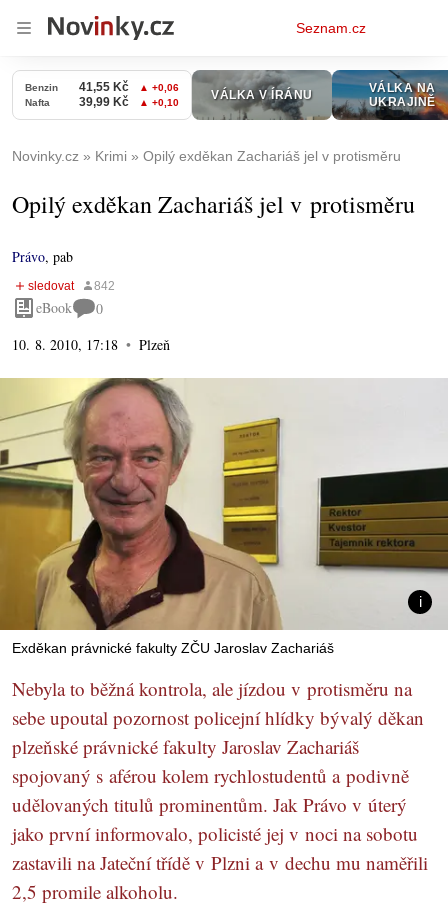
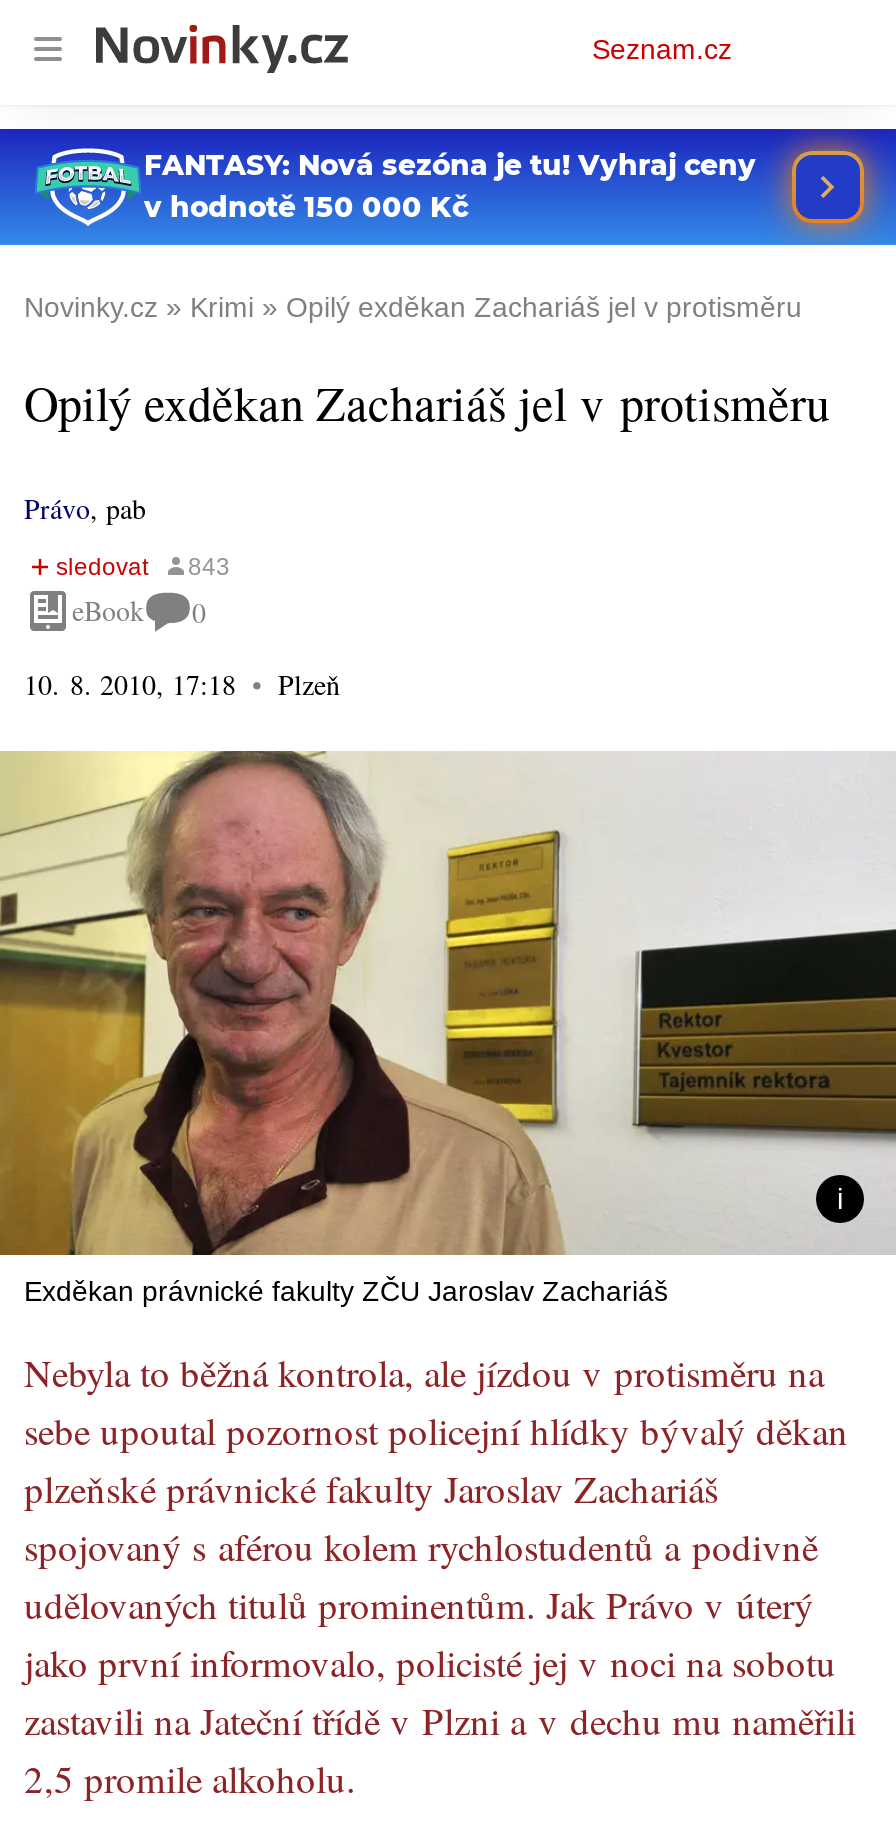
[3,68,445,125] [image] -> [6,127,890,247] [image]

